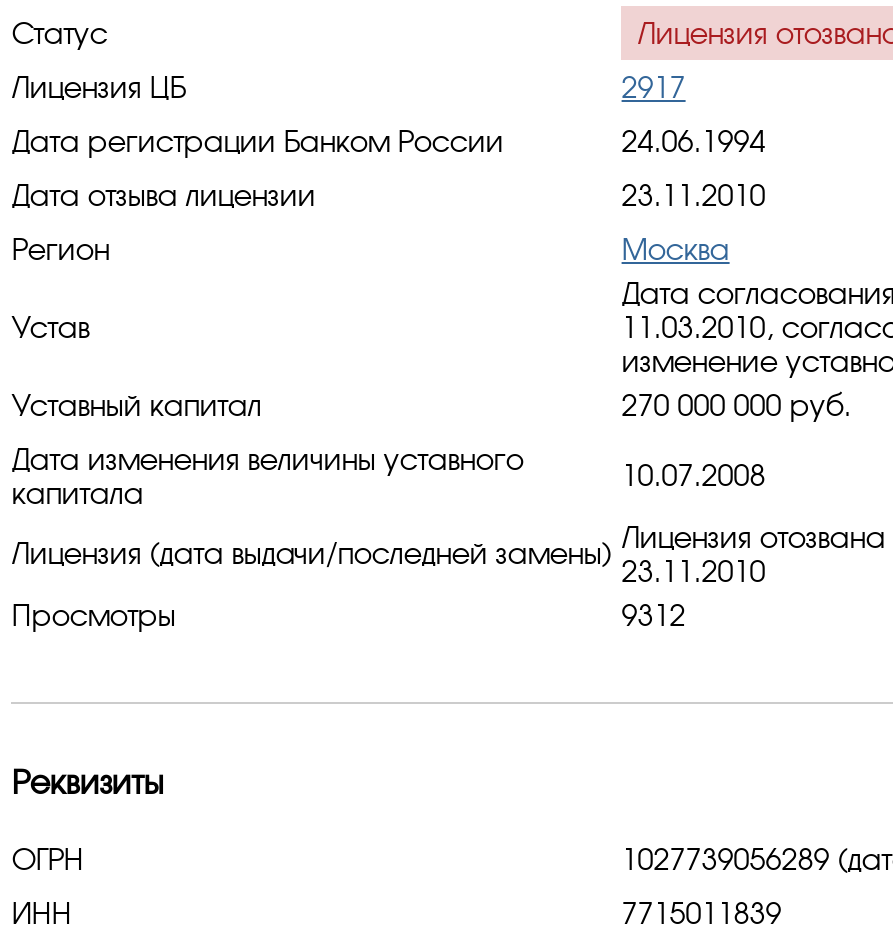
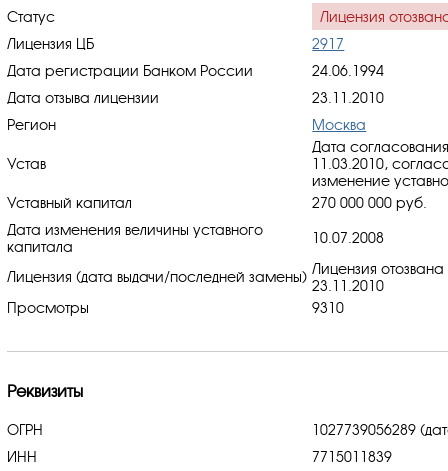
[622,598,686,632] 9312 -> [312,299,344,316] 9310

